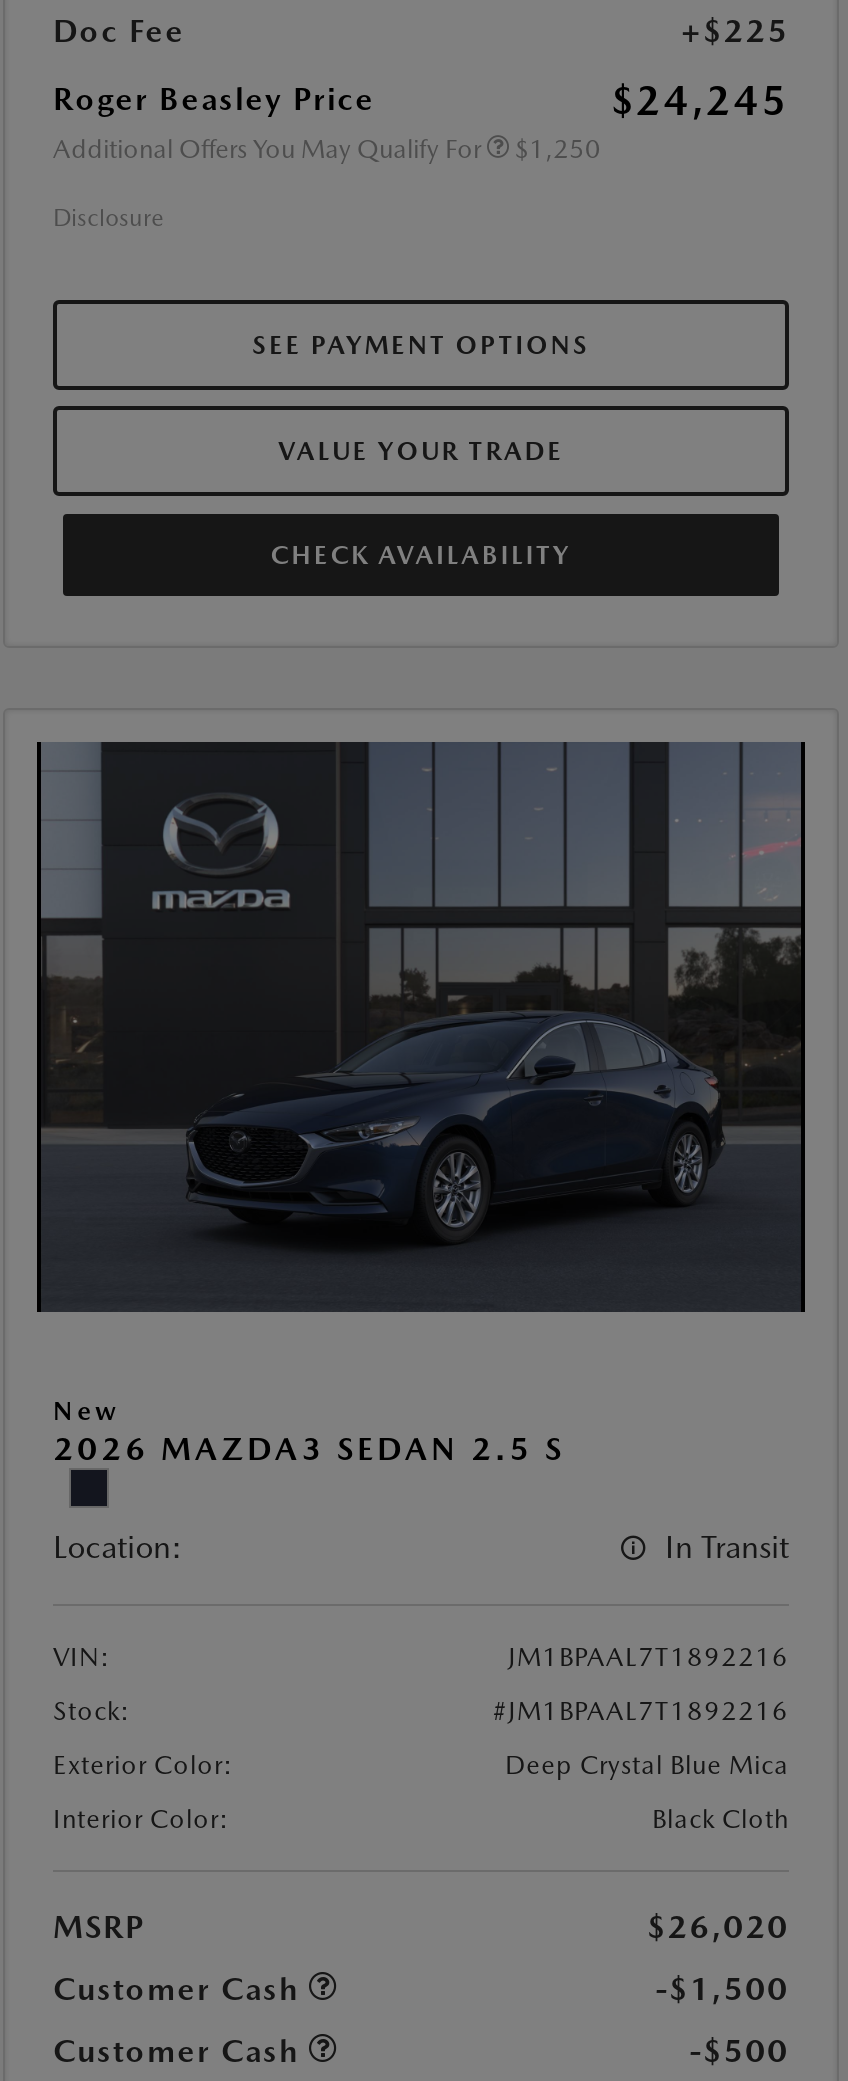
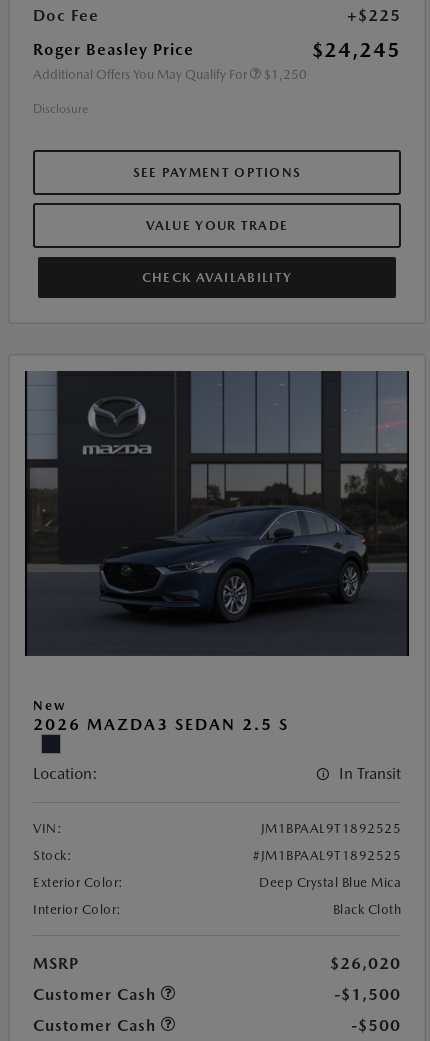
[508,1642,789,1672] JM1BPAAL7T1892216 -> [260,821,401,836] JM1BPAAL9T1892525
[493,1696,789,1726] #JM1BPAAL7T1892216 -> [253,848,401,863] #JM1BPAAL9T1892525

